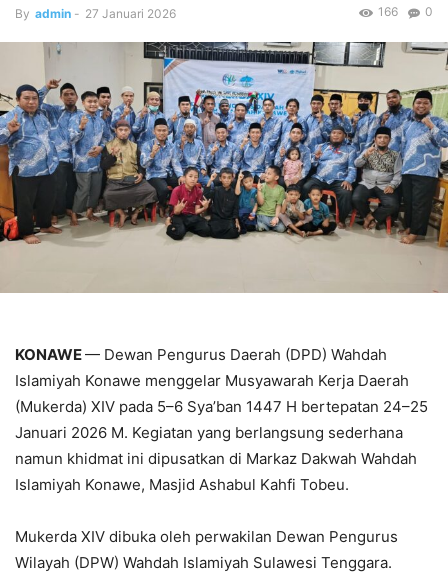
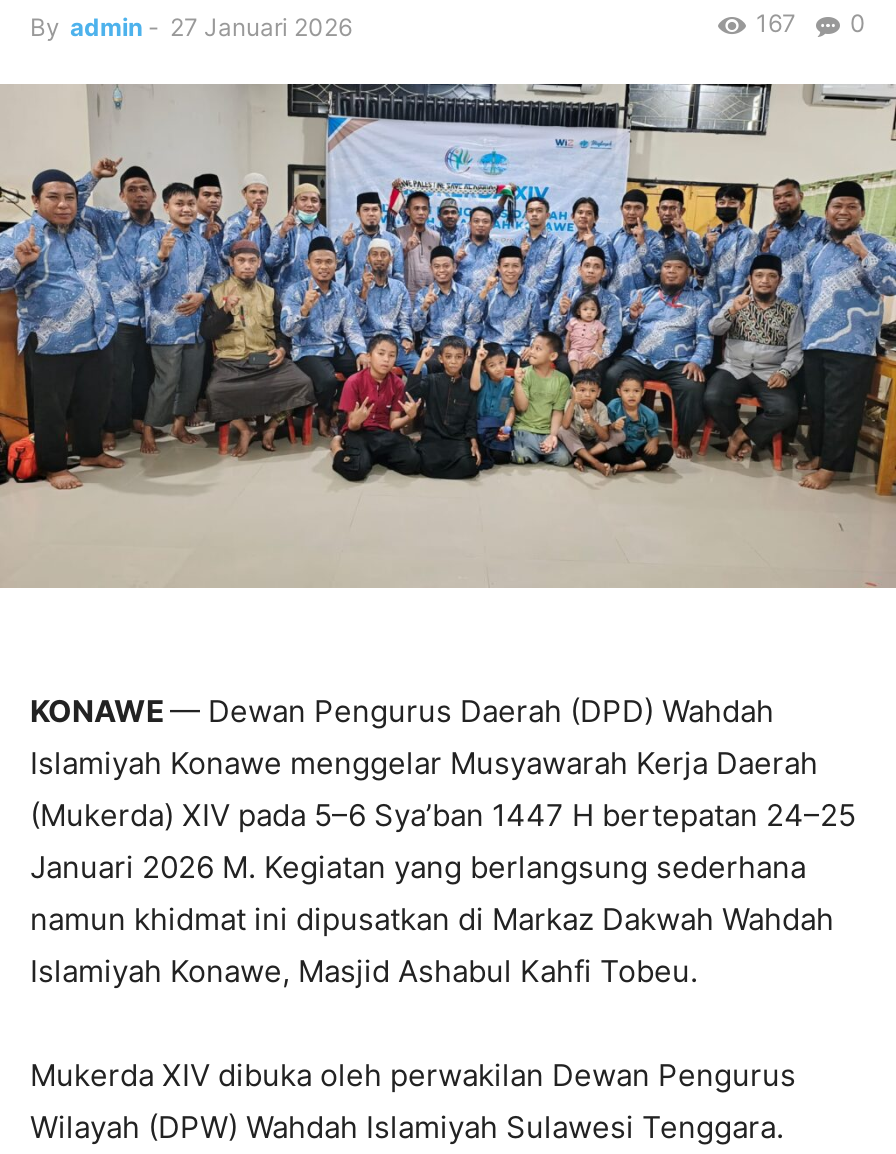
[378,4,433,19] 166 0 -> [756,9,866,39] 167 0

